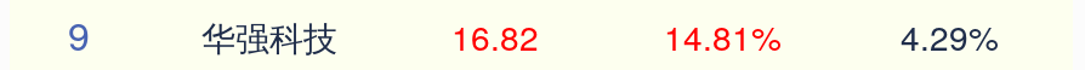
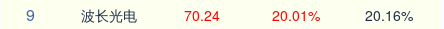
[201,12,998,60] 华强科技 | 16.82 | 14.81% | 4.29% -> [81,5,413,25] 波长光电 | 70.24 | 20.01% | 20.16%

